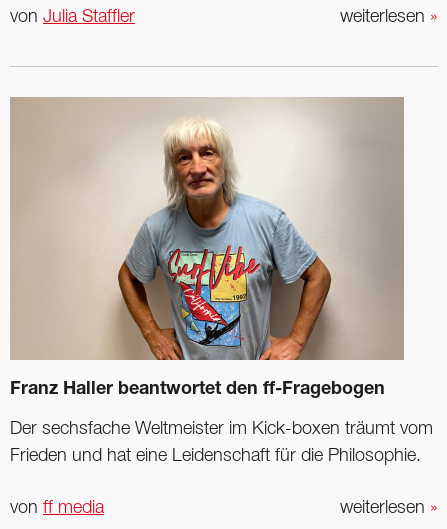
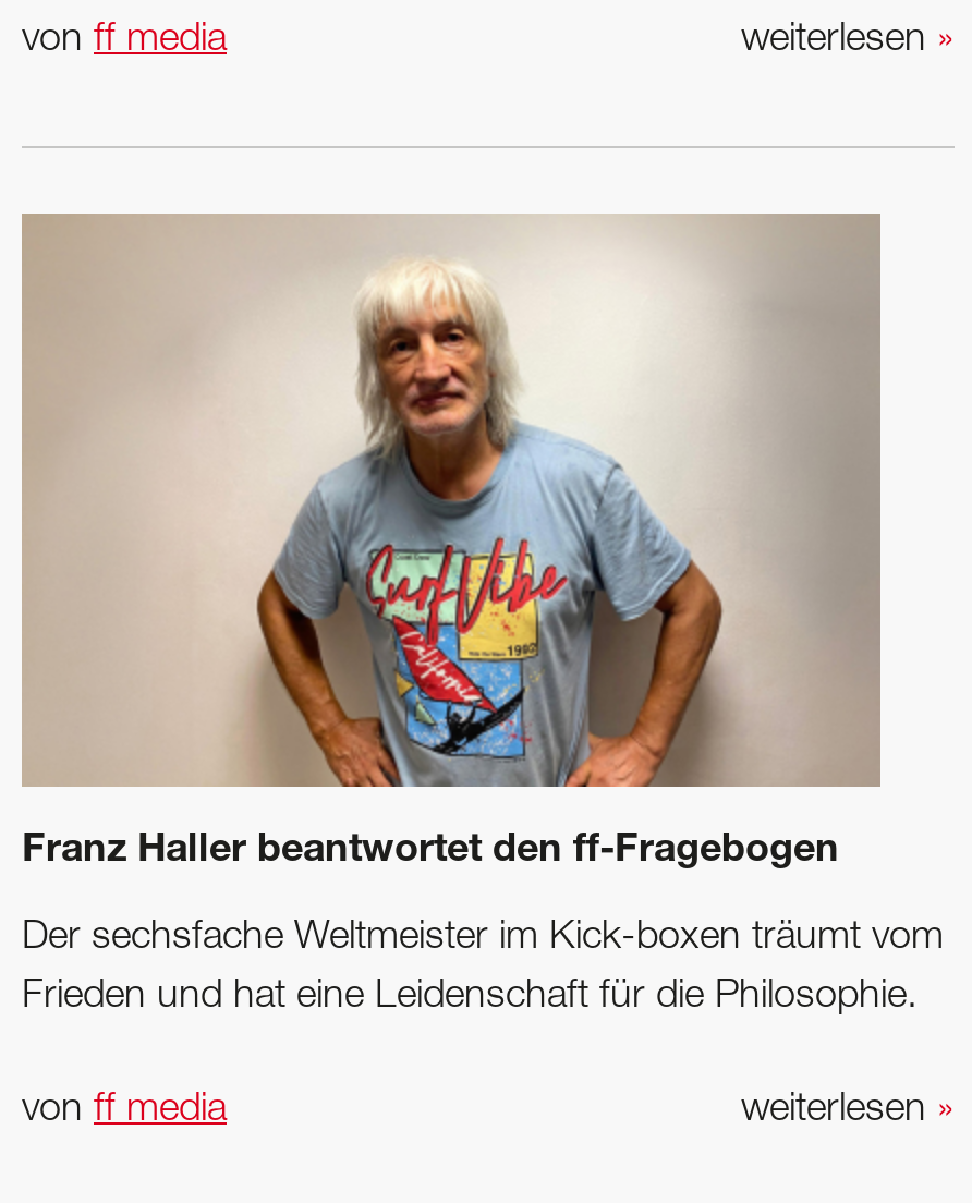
[10,9,135,25] von Julia Staffler -> [22,22,227,56] von ff media

